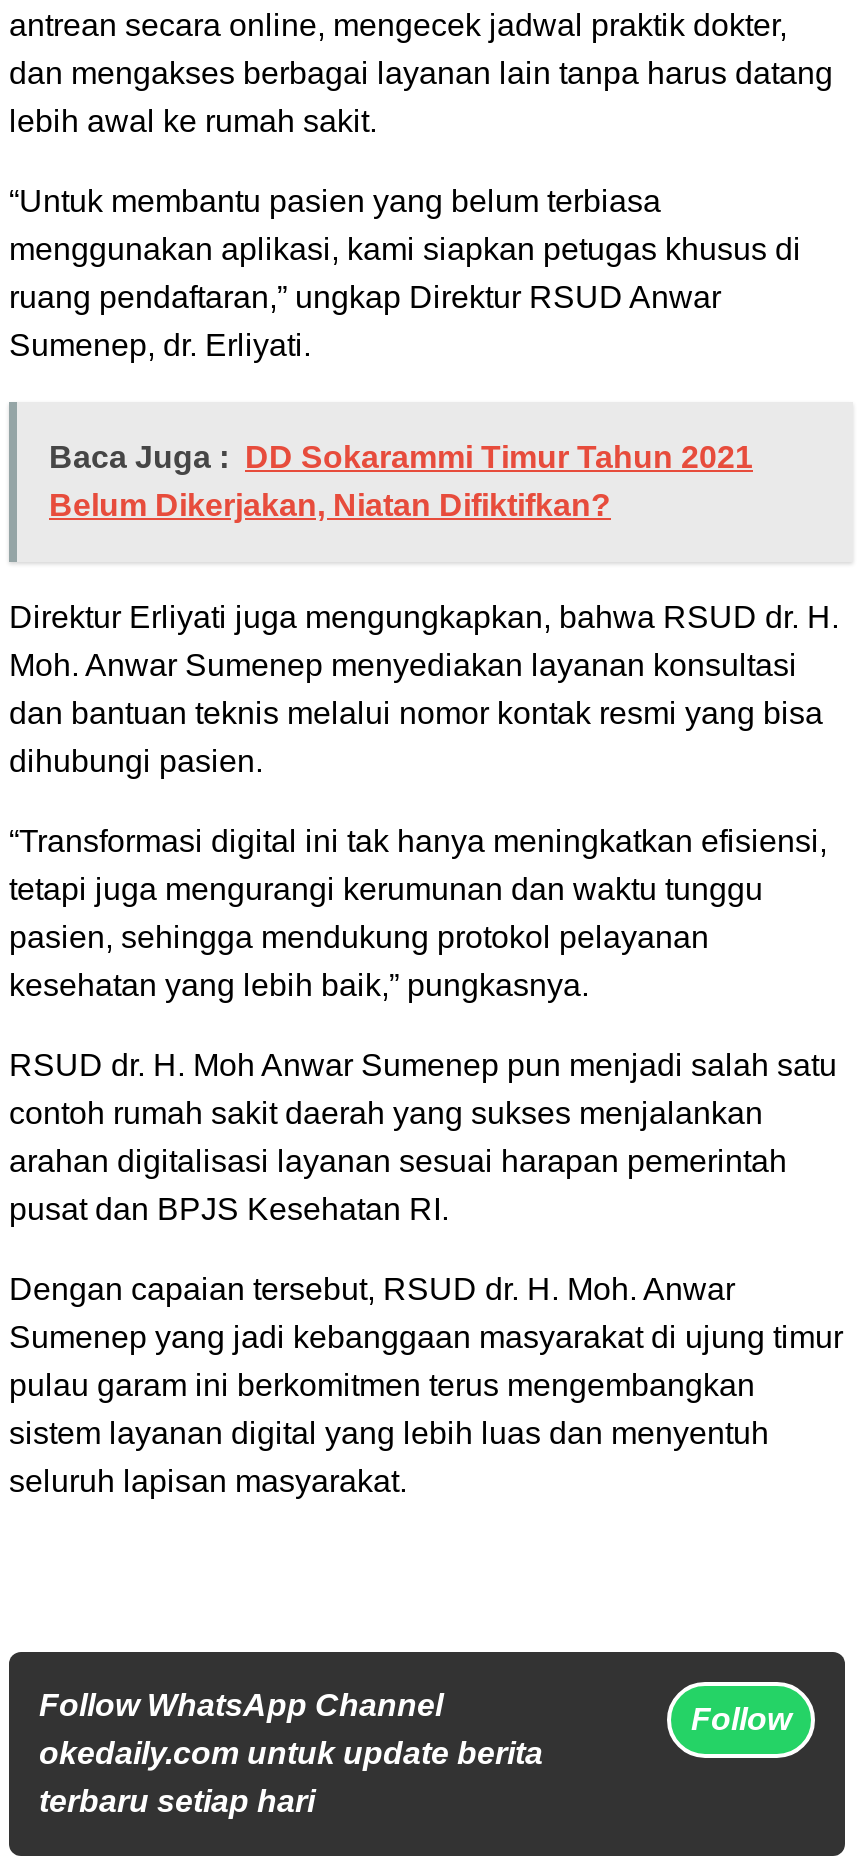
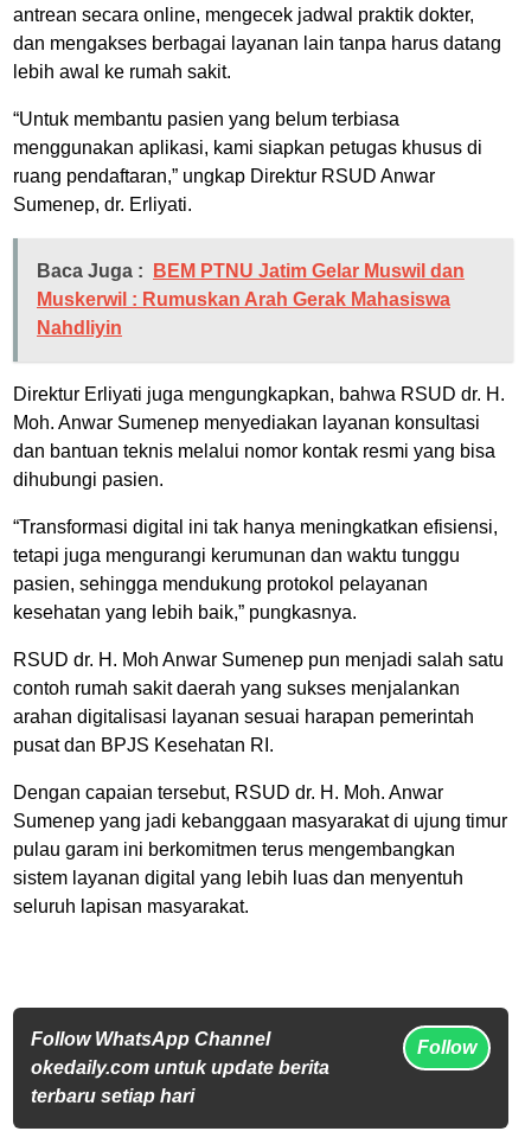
[49,441,753,523] Baca Juga : DD Sokarammi Timur Tahun 2021 | Belum Dikerjakan, Niatan Difiktifkan? -> [37,261,465,338] Baca Juga : BEM PTNU Jatim Gelar Muswil dan | Muskerwil : Rumuskan Arah Gerak Mahasiswa | Nahdliyin

